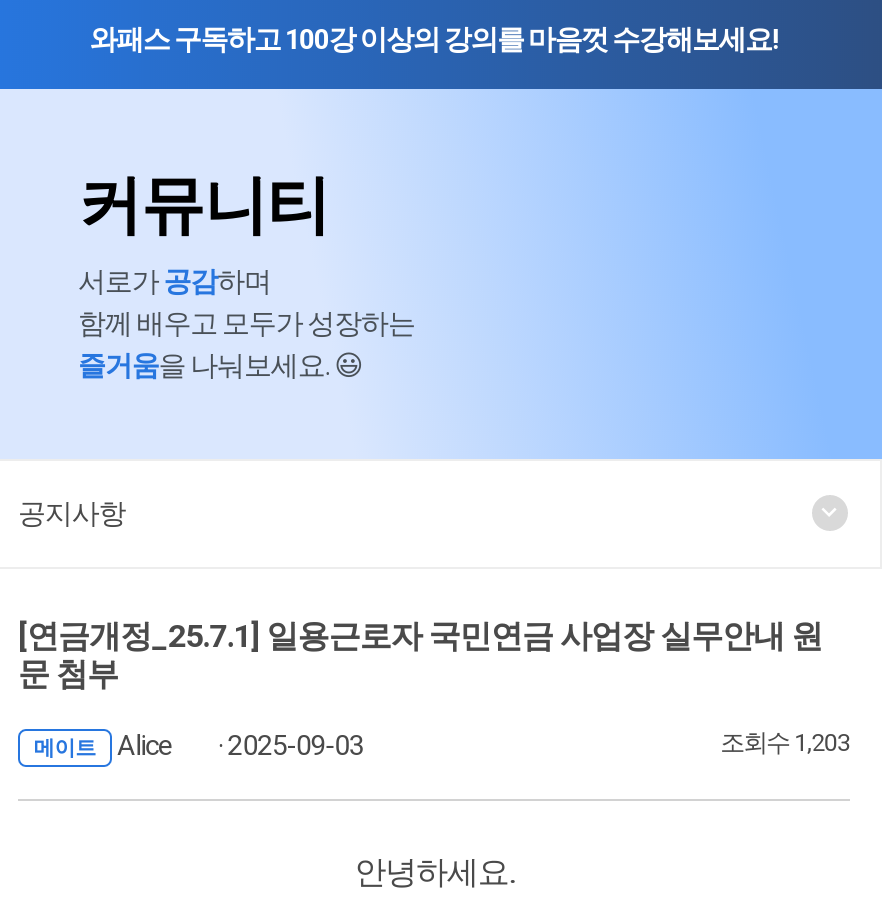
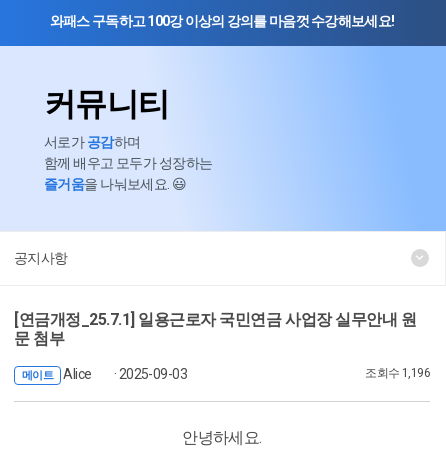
[720,728,850,756] 조회수 1,203 -> [365,366,430,380] 조회수 1,196

